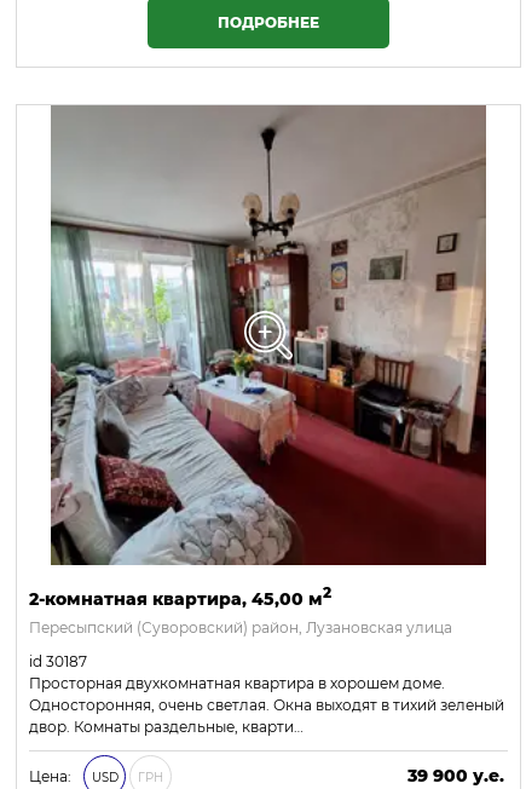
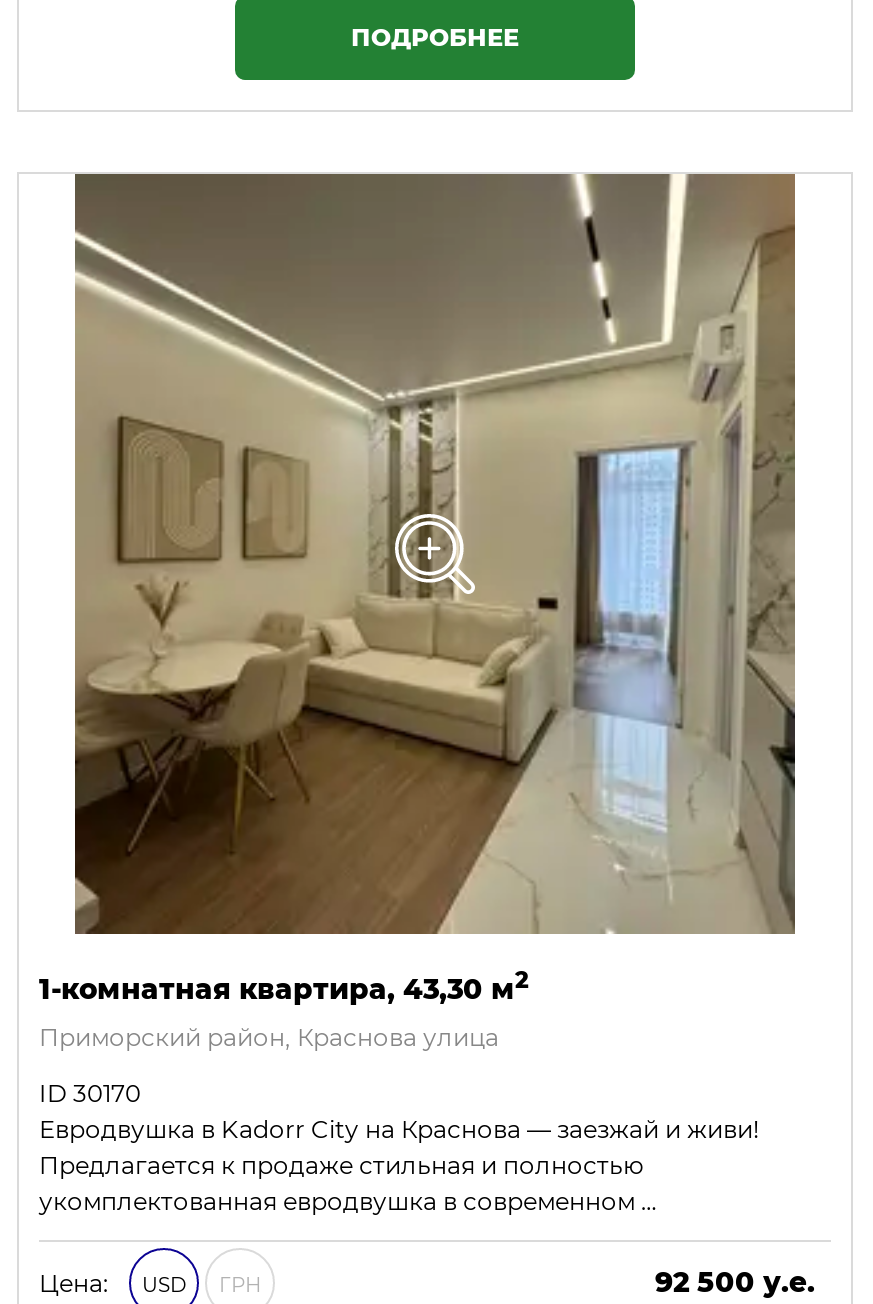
[29,104,487,637] [image] | 2-комнатная квартира, 45,00 м2 | Пересыпский (Суворовский) район, Лузановская улица -> [39,174,797,1053] [image] | 1-комнатная квартира, 43,30 м2 | Приморский район, Краснова улица
[29,653,504,736] id 30187 | Просторная двухкомнатная квартира в хорошем доме. | Односторонняя, очень светлая. Окна выходят в тихий зеленый | двор. Комнаты раздельные, кварти… -> [39,1079,759,1217] ID 30170 | Евродвушка в Kadorr City на Краснова — заезжай и живи! | Предлагается к продаже стильная и полностью | укомплектованная евродвушка в современном …
[407,765,504,787] 39 900 у.е. -> [655,1265,815,1301] 92 500 у.е.

